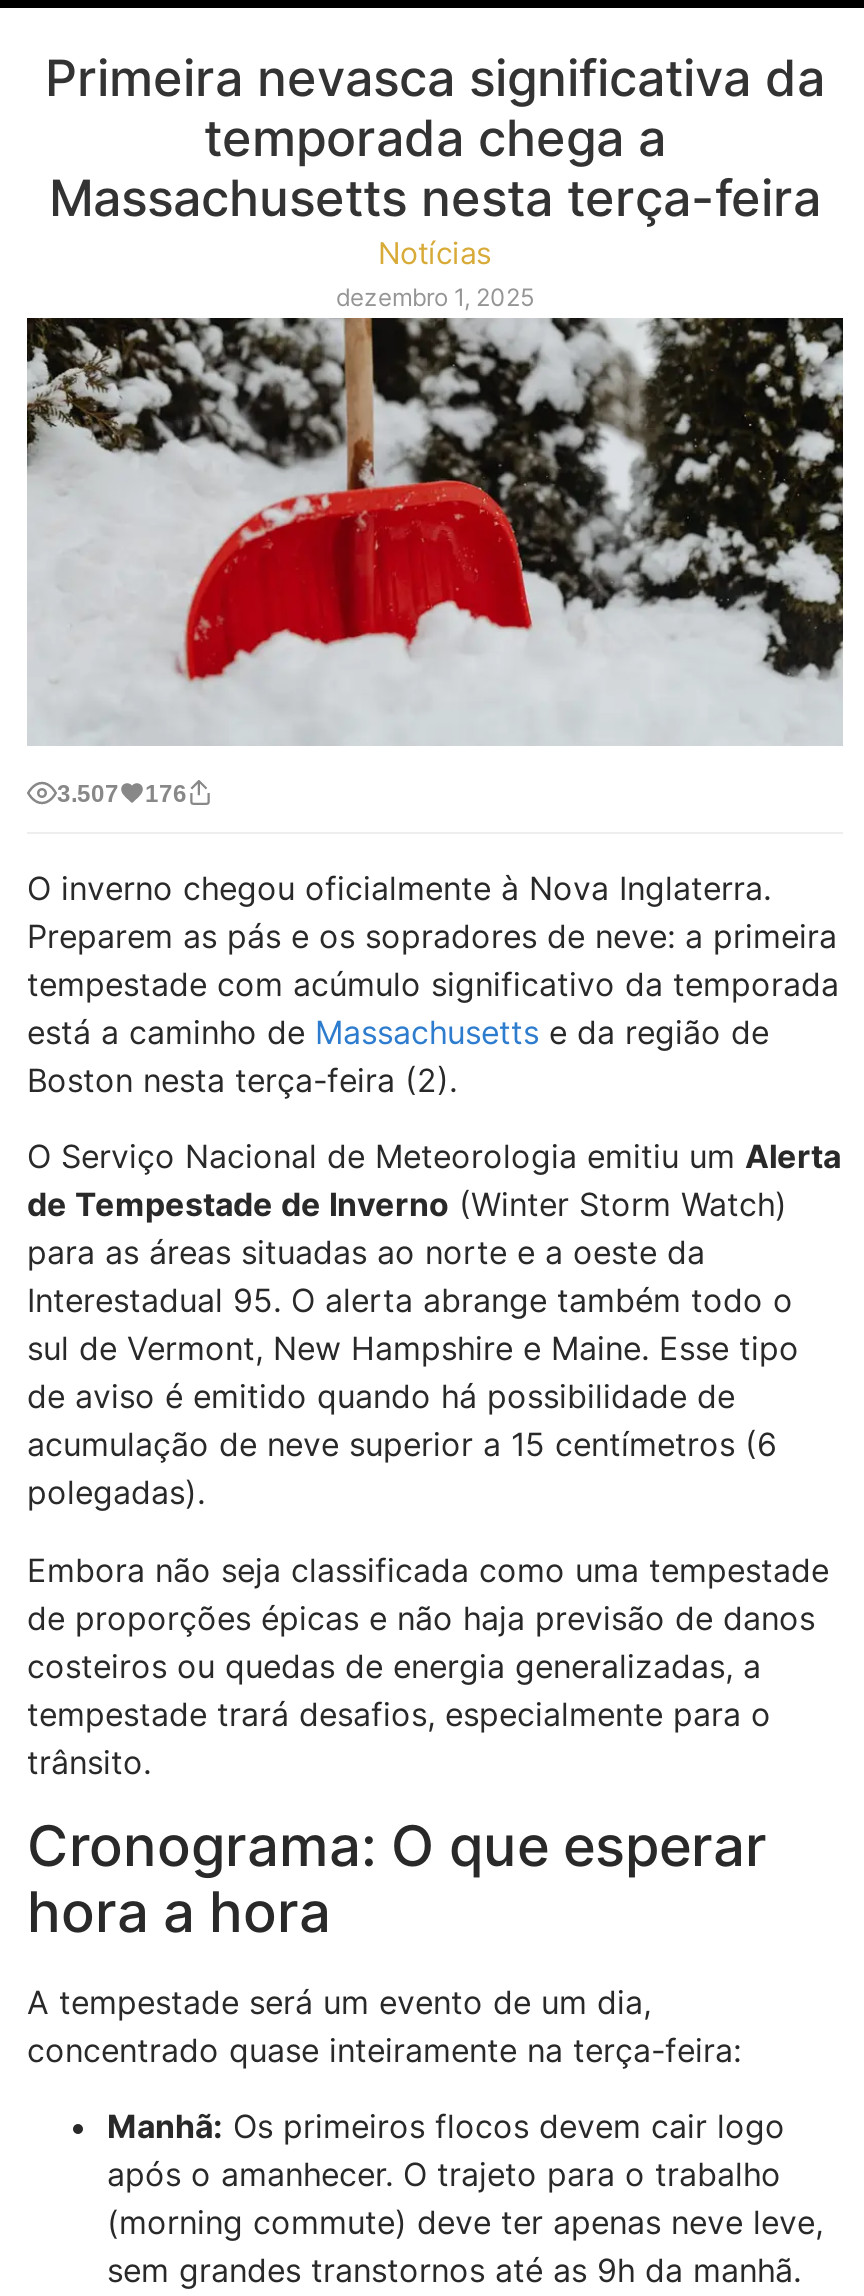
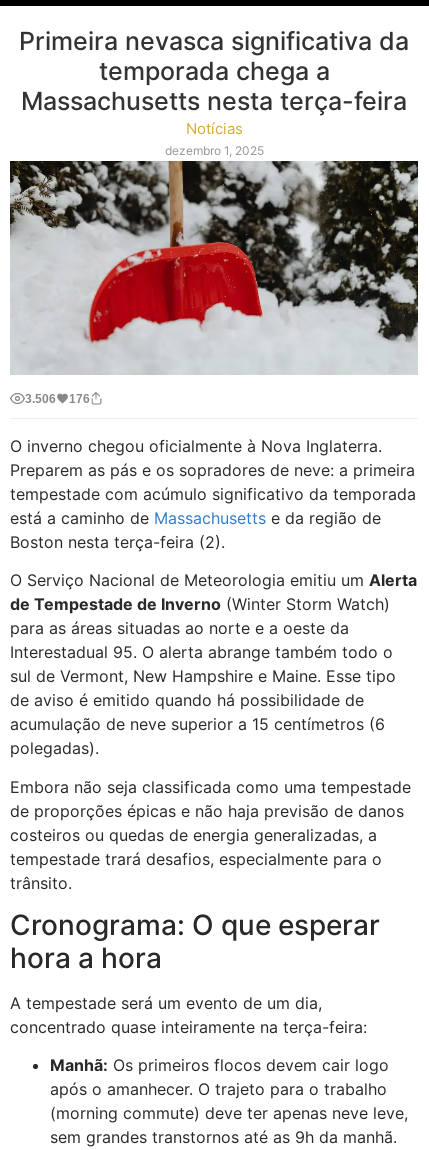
[57,780,187,808] 3.507 176 -> [25,392,90,406] 3.506 176

